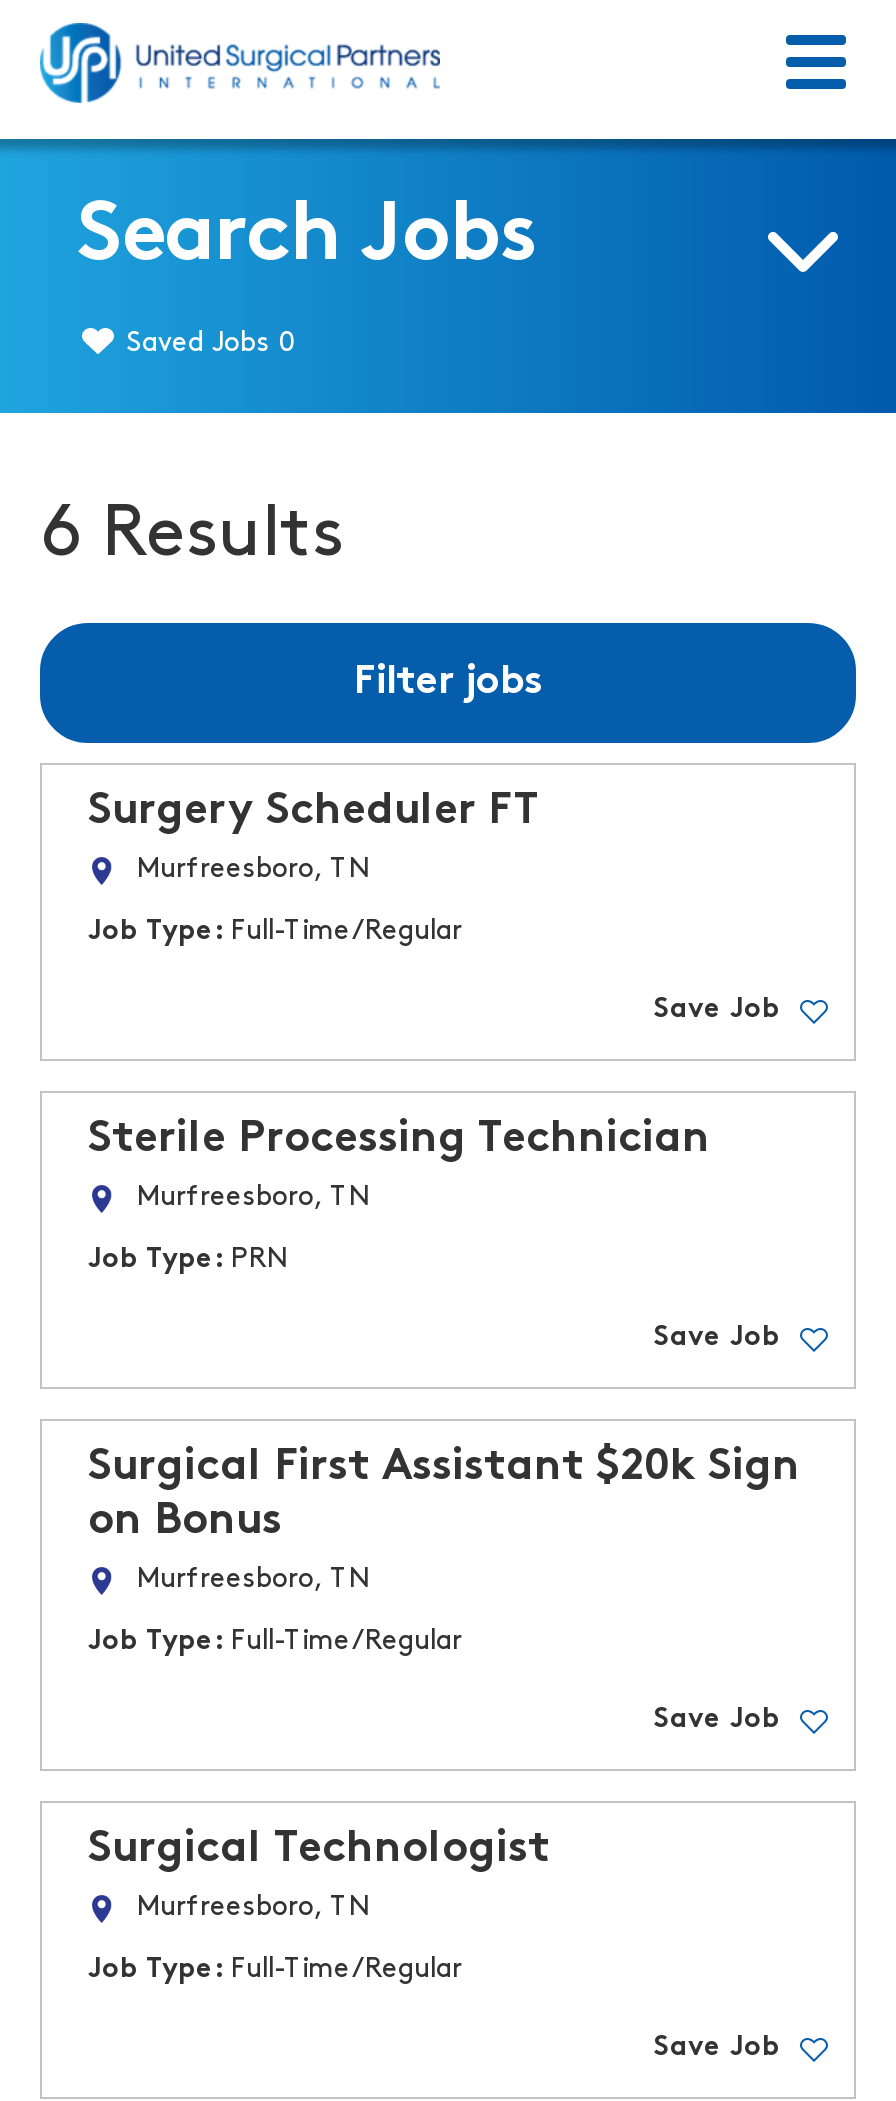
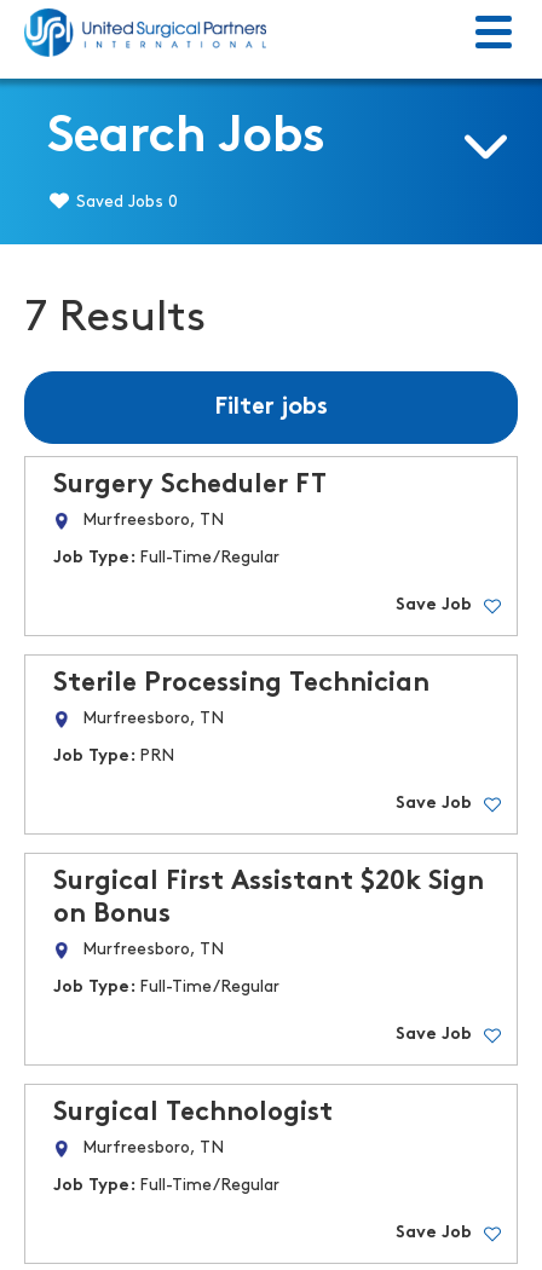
[40,501,344,573] 6 Results -> [24,298,206,341] 7 Results

